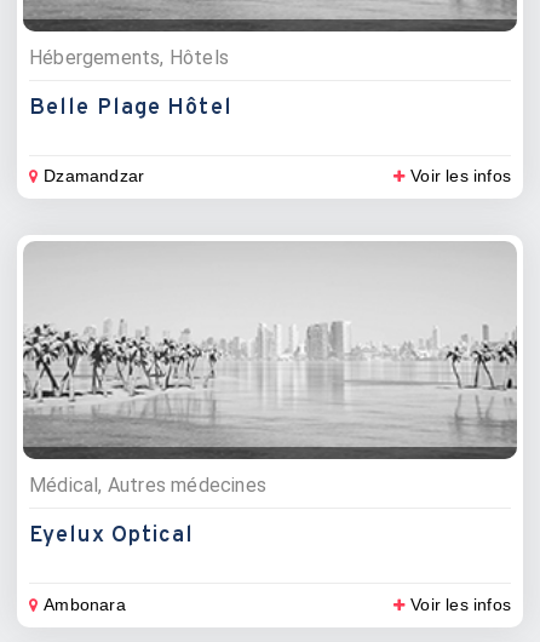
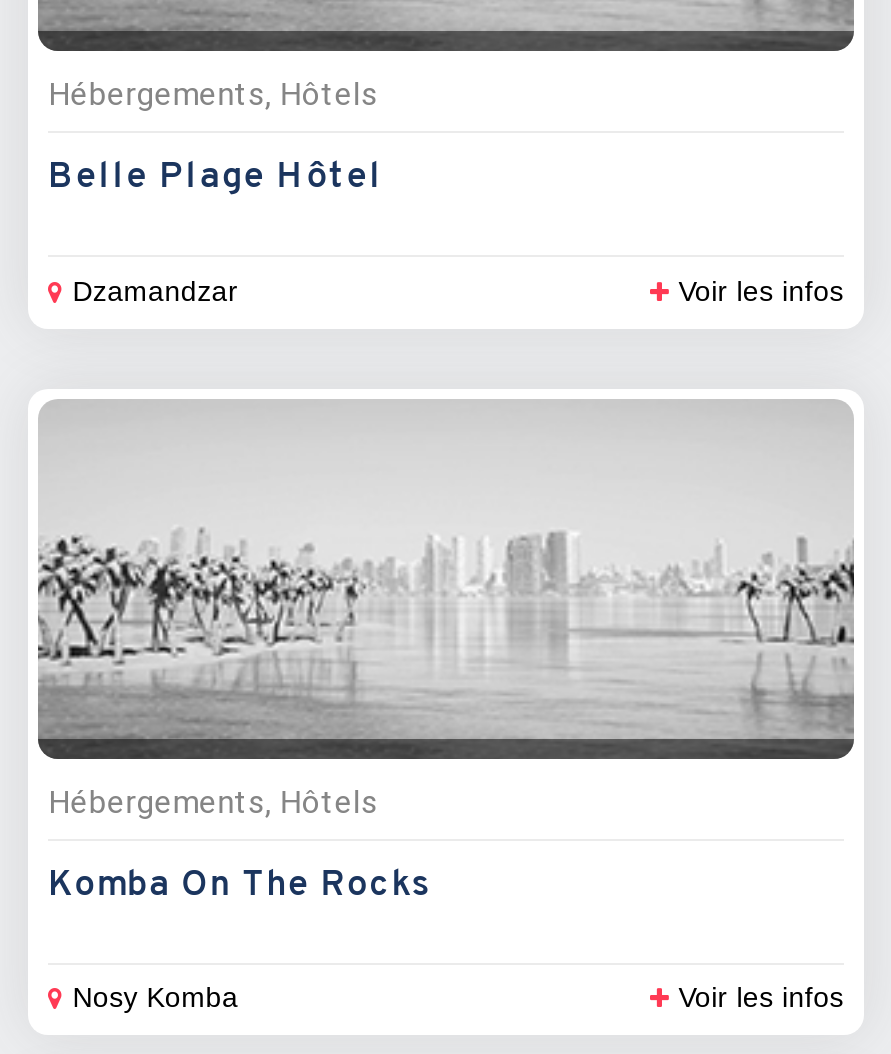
[29,474,266,497] Médical, Autres médecines -> [48,782,378,820] Hébergements, Hôtels
[29,522,194,550] Eyelux Optical -> [48,862,432,908] Komba On The Rocks
[44,594,126,614] Ambonara -> [72,981,238,1013] Nosy Komba

